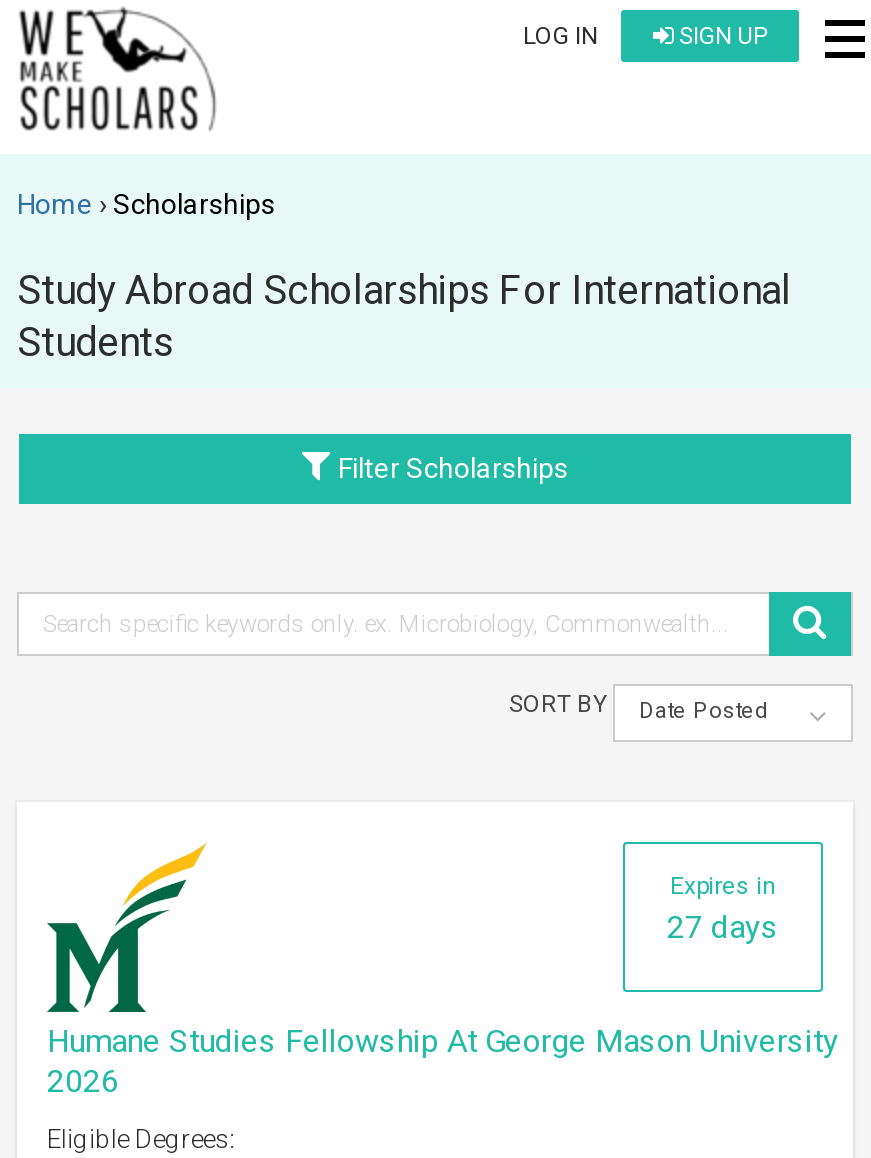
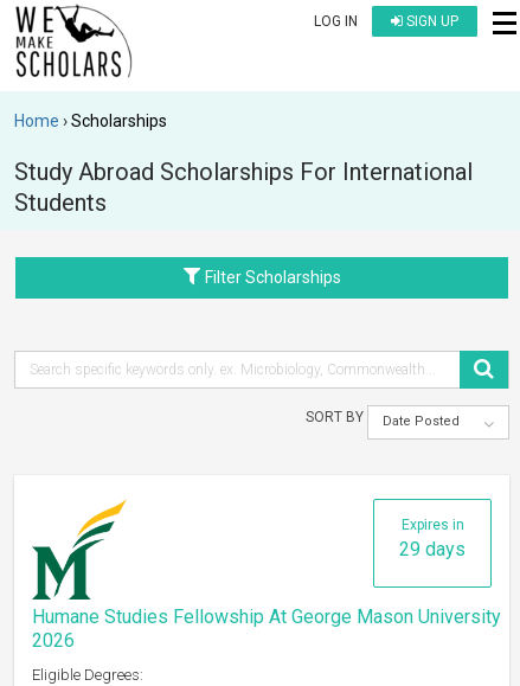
[667,908,779,946] 27 days -> [399,538,466,560] 29 days

